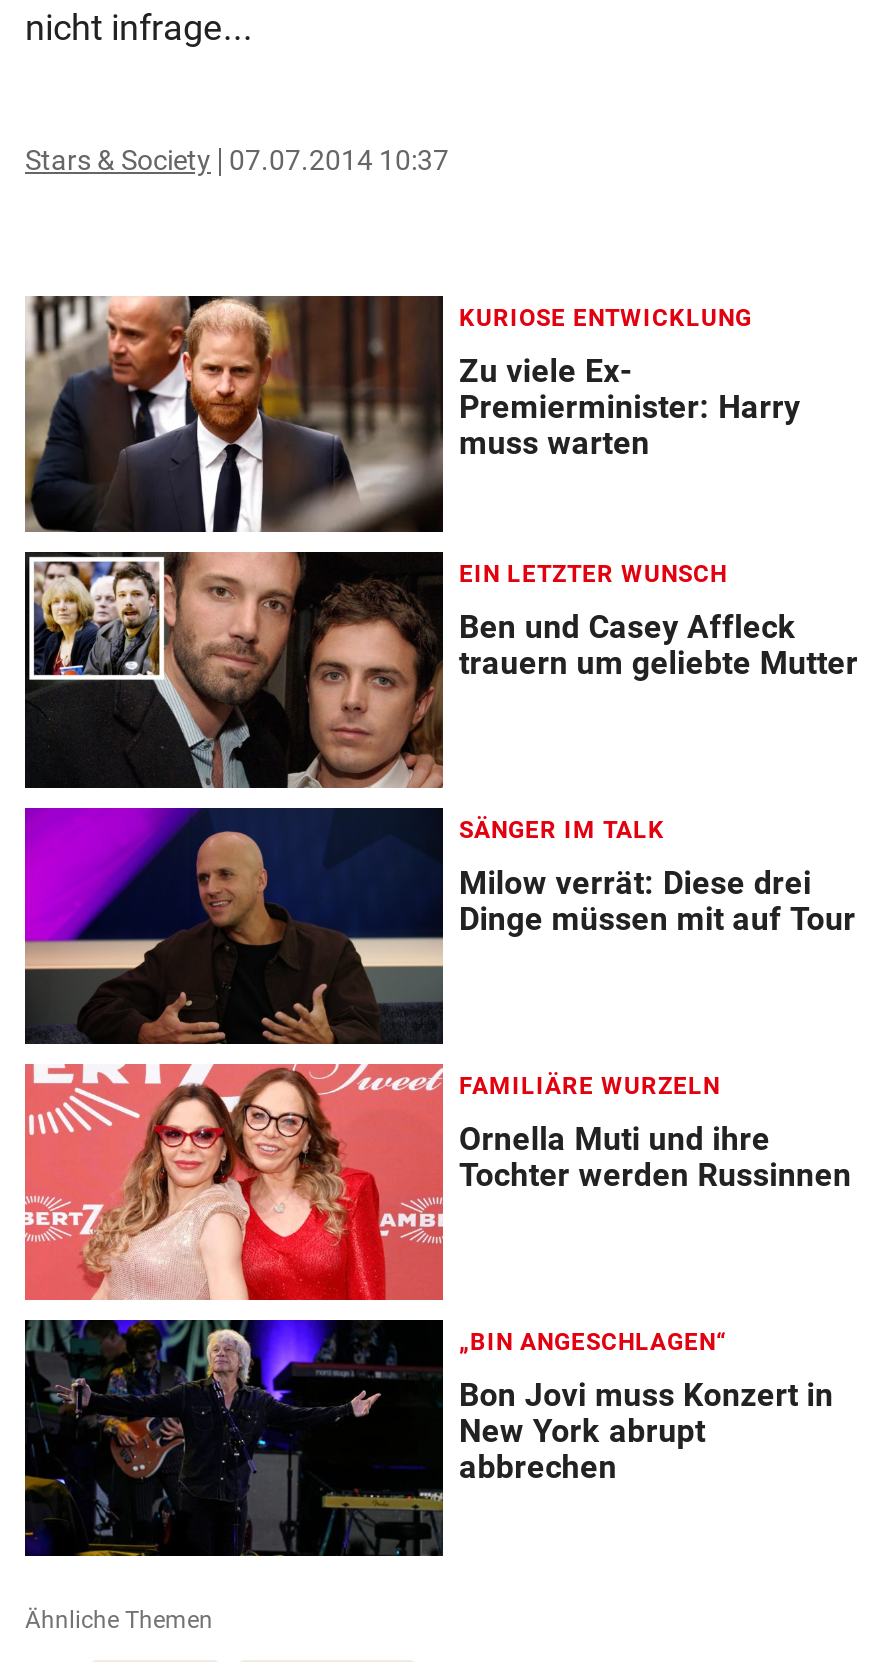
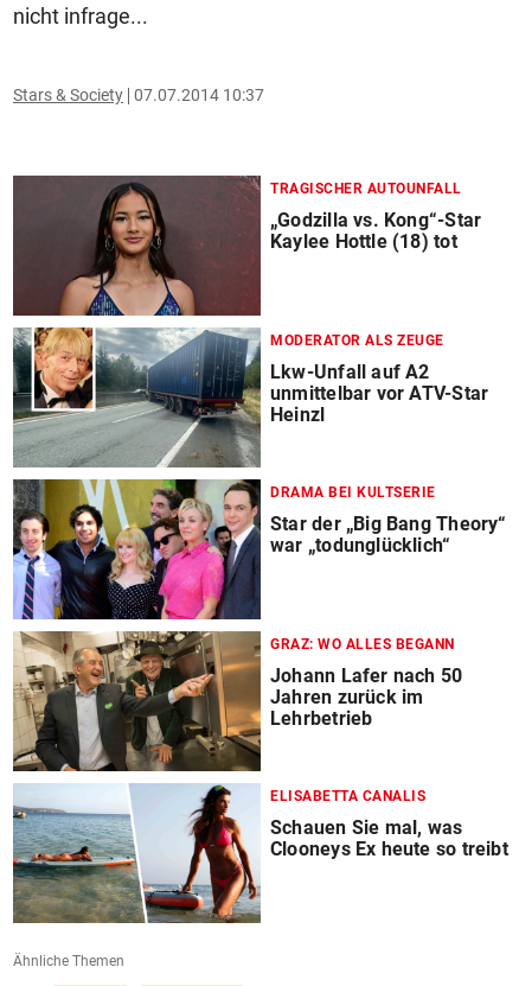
[25,296,752,534] [image] | KURIOSE ENTWICKLUNG -> [12,174,462,317] [image] | TRAGISCHER AUTOUNFALL
[459,352,801,462] Zu viele Ex- | Premierminister: Harry | muss warten -> [270,209,481,253] „Godzilla vs. Kong“-Star | Kaylee Hottle (18) tot
[23,550,727,790] [image] | EIN LETZTER WUNSCH -> [12,326,444,469] [image] | MODERATOR ALS ZEUGE
[459,608,858,682] Ben und Casey Affleck | trauern um geliebte Mutter -> [270,361,488,426] Lkw-Unfall auf A2 | unmittelbar vor ATV-Star | Heinzl
[23,806,665,1046] [image] | SÄNGER IM TALK -> [12,478,435,621] [image] | DRAMA BEI KULTSERIE
[459,864,856,938] Milow verrät: Diese drei | Dinge müssen mit auf Tour -> [270,513,507,557] Star der „Big Bang Theory“ | war „todunglücklich“
[23,1062,720,1302] [image] | FAMILIÄRE WURZELN -> [12,630,454,772] [image] | GRAZ: WO ALLES BEGANN
[459,1121,851,1195] Ornella Muti und ihre | Tochter werden Russinnen -> [270,665,462,730] Johann Lafer nach 50 | Jahren zurück im | Lehrbetrieb
[23,1318,727,1558] [image] | „BIN ANGESCHLAGEN“ -> [12,783,425,924] [image] | ELISABETTA CANALIS
[459,1377,833,1487] Bon Jovi muss Konzert in | New York abrupt | abbrechen -> [270,817,508,861] Schauen Sie mal, was | Clooneys Ex heute so treibt

